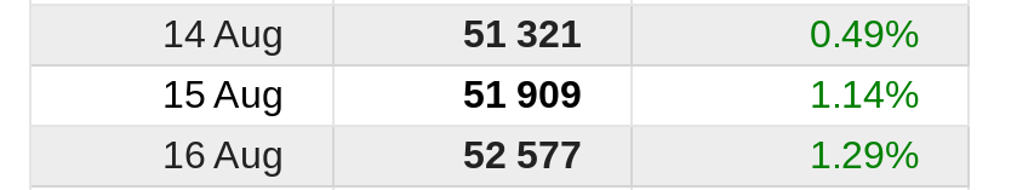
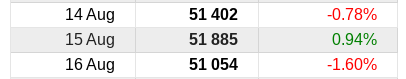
[463,12,582,53] 51 321 -> [189,5,238,22] 51 402
[810,12,919,53] 0.49% -> [327,5,377,22] -0.78%
[463,73,582,114] 51 909 -> [189,30,238,47] 51 885
[810,73,919,114] 1.14% -> [332,30,377,47] 0.94%
[463,133,582,174] 52 577 -> [189,55,238,72] 51 054
[810,133,919,174] 1.29% -> [327,55,377,72] -1.60%

